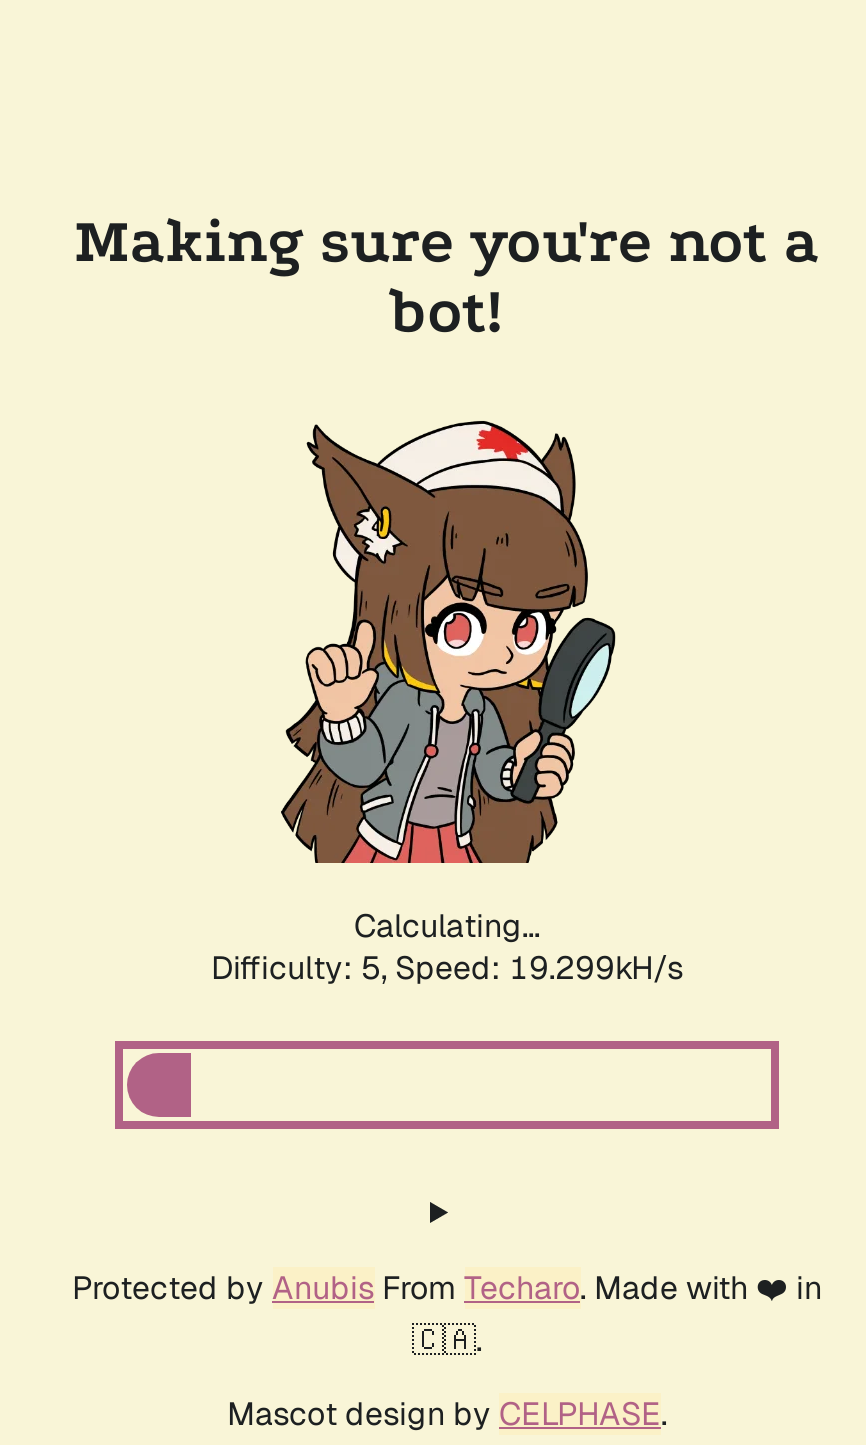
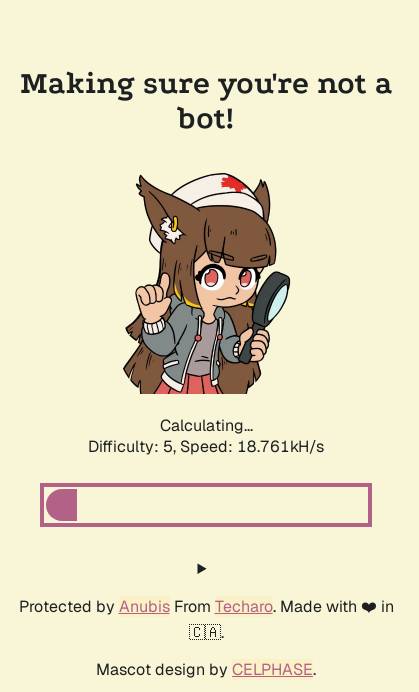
[211,947,683,989] Difficulty: 5, Speed: 19.299kH/s -> [88,436,324,457] Difficulty: 5, Speed: 18.761kH/s

